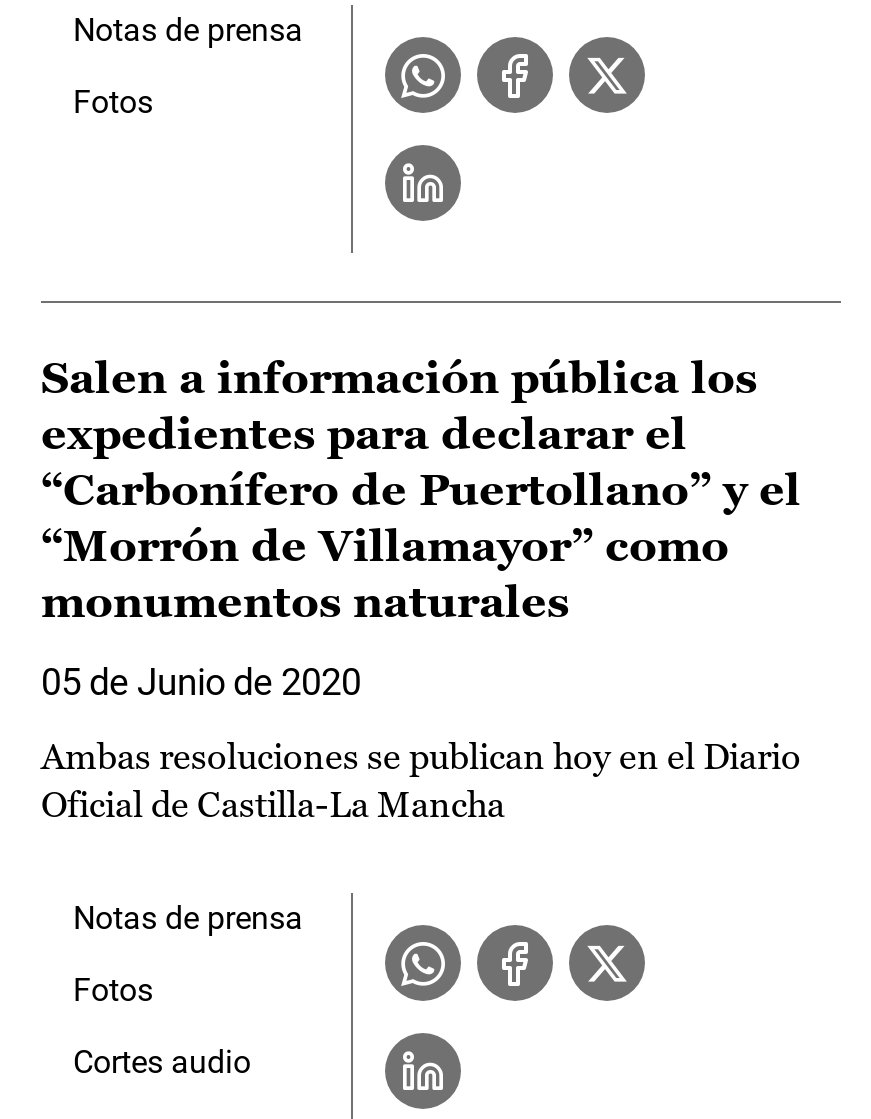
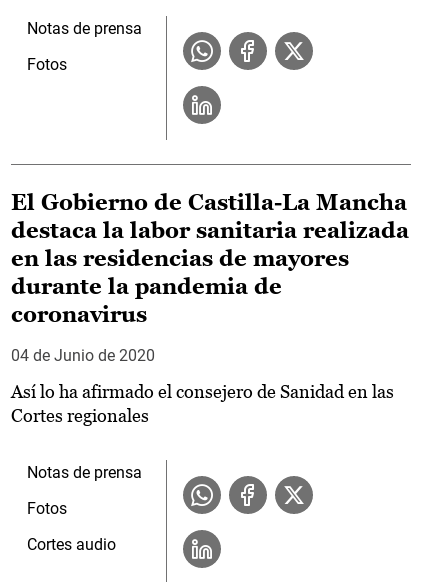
[41,353,801,627] Salen a información pública los | expedientes para declarar el | “Carbonífero de Puertollano” y el | “Morrón de Villamayor” como | monumentos naturales -> [11,190,409,327] El Gobierno de Castilla-La Mancha | destaca la labor sanitaria realizada | en las residencias de mayores | durante la pandemia de | coronavirus
[41,661,361,703] 05 de Junio de 2020 -> [11,346,155,365] 04 de Junio de 2020
[41,735,801,825] Ambas resoluciones se publican hoy en el Diario | Oficial de Castilla-La Mancha -> [11,381,394,426] Así lo ha afirmado el consejero de Sanidad en las | Cortes regionales

